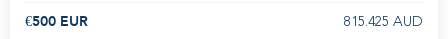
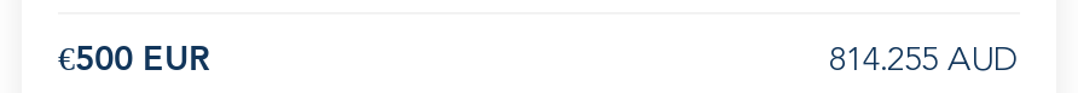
[344,15,423,29] 815.425 AUD -> [829,43,1020,77] 814.255 AUD

